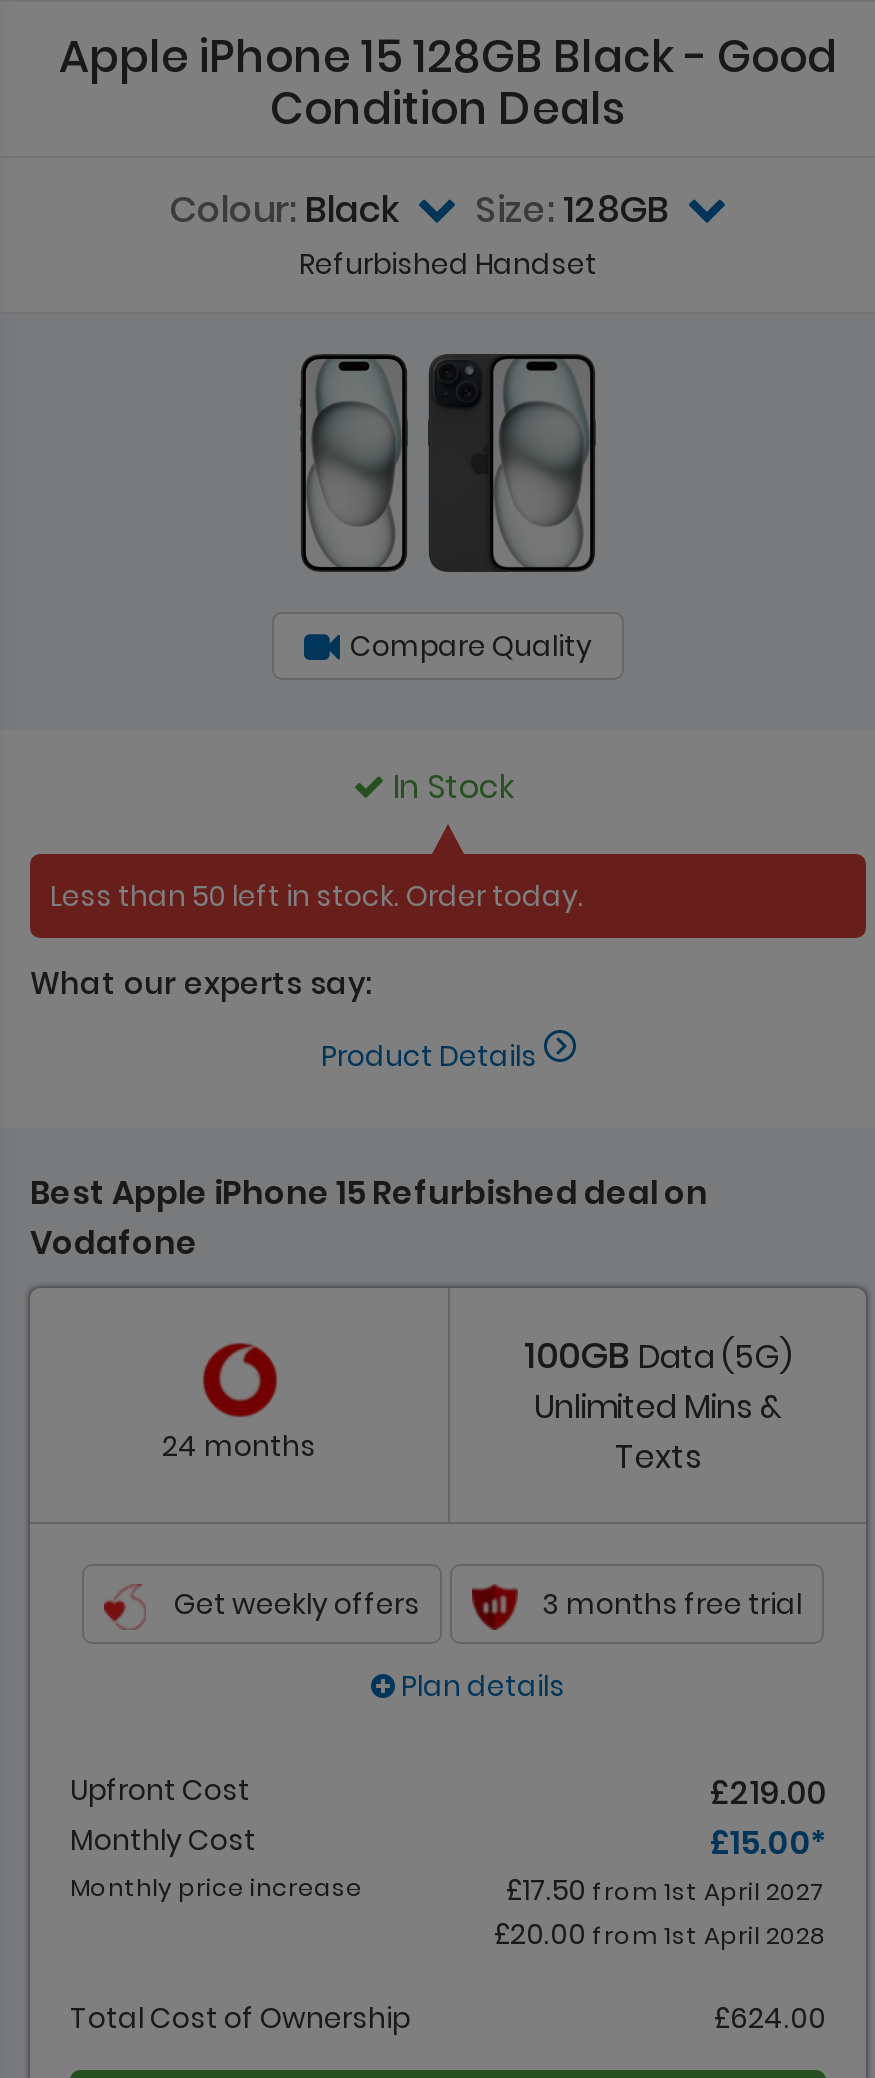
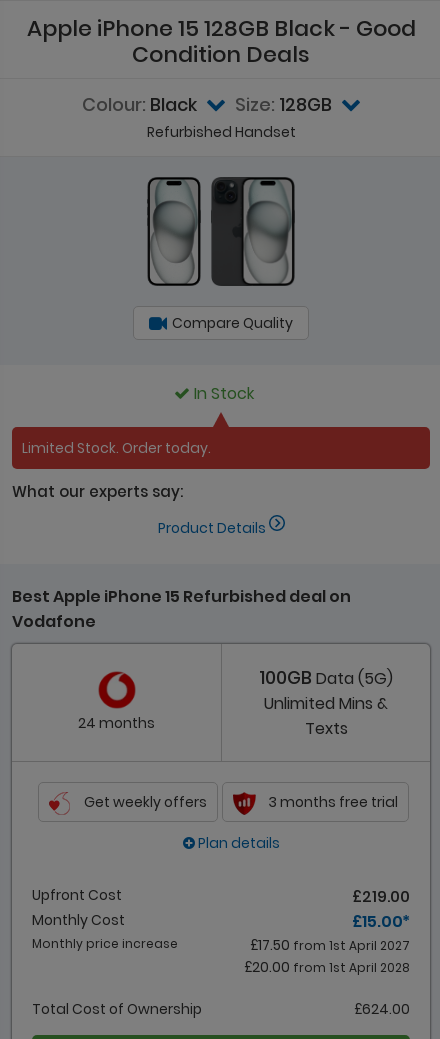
[50,876,584,916] Less than 50 left in stock. Order today. -> [22,438,211,458] Limited Stock. Order today.

